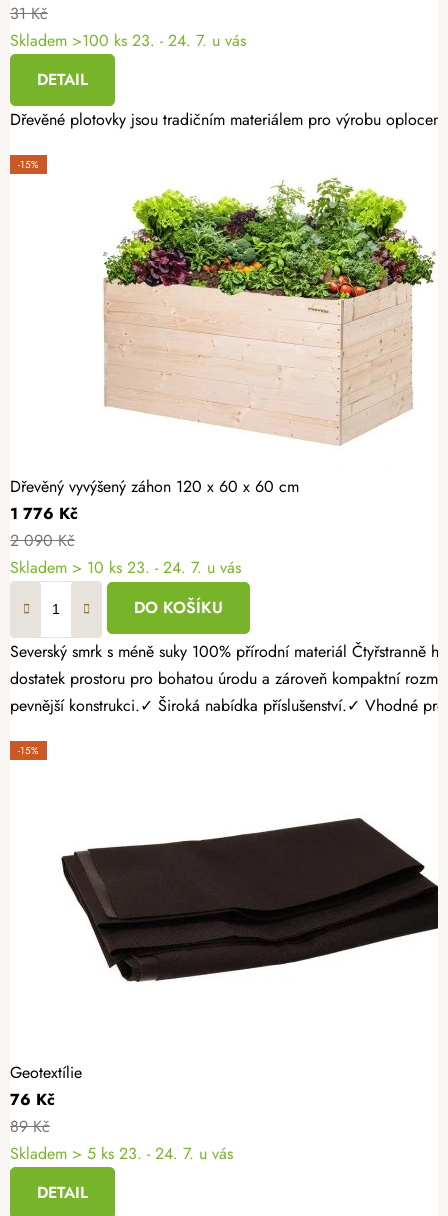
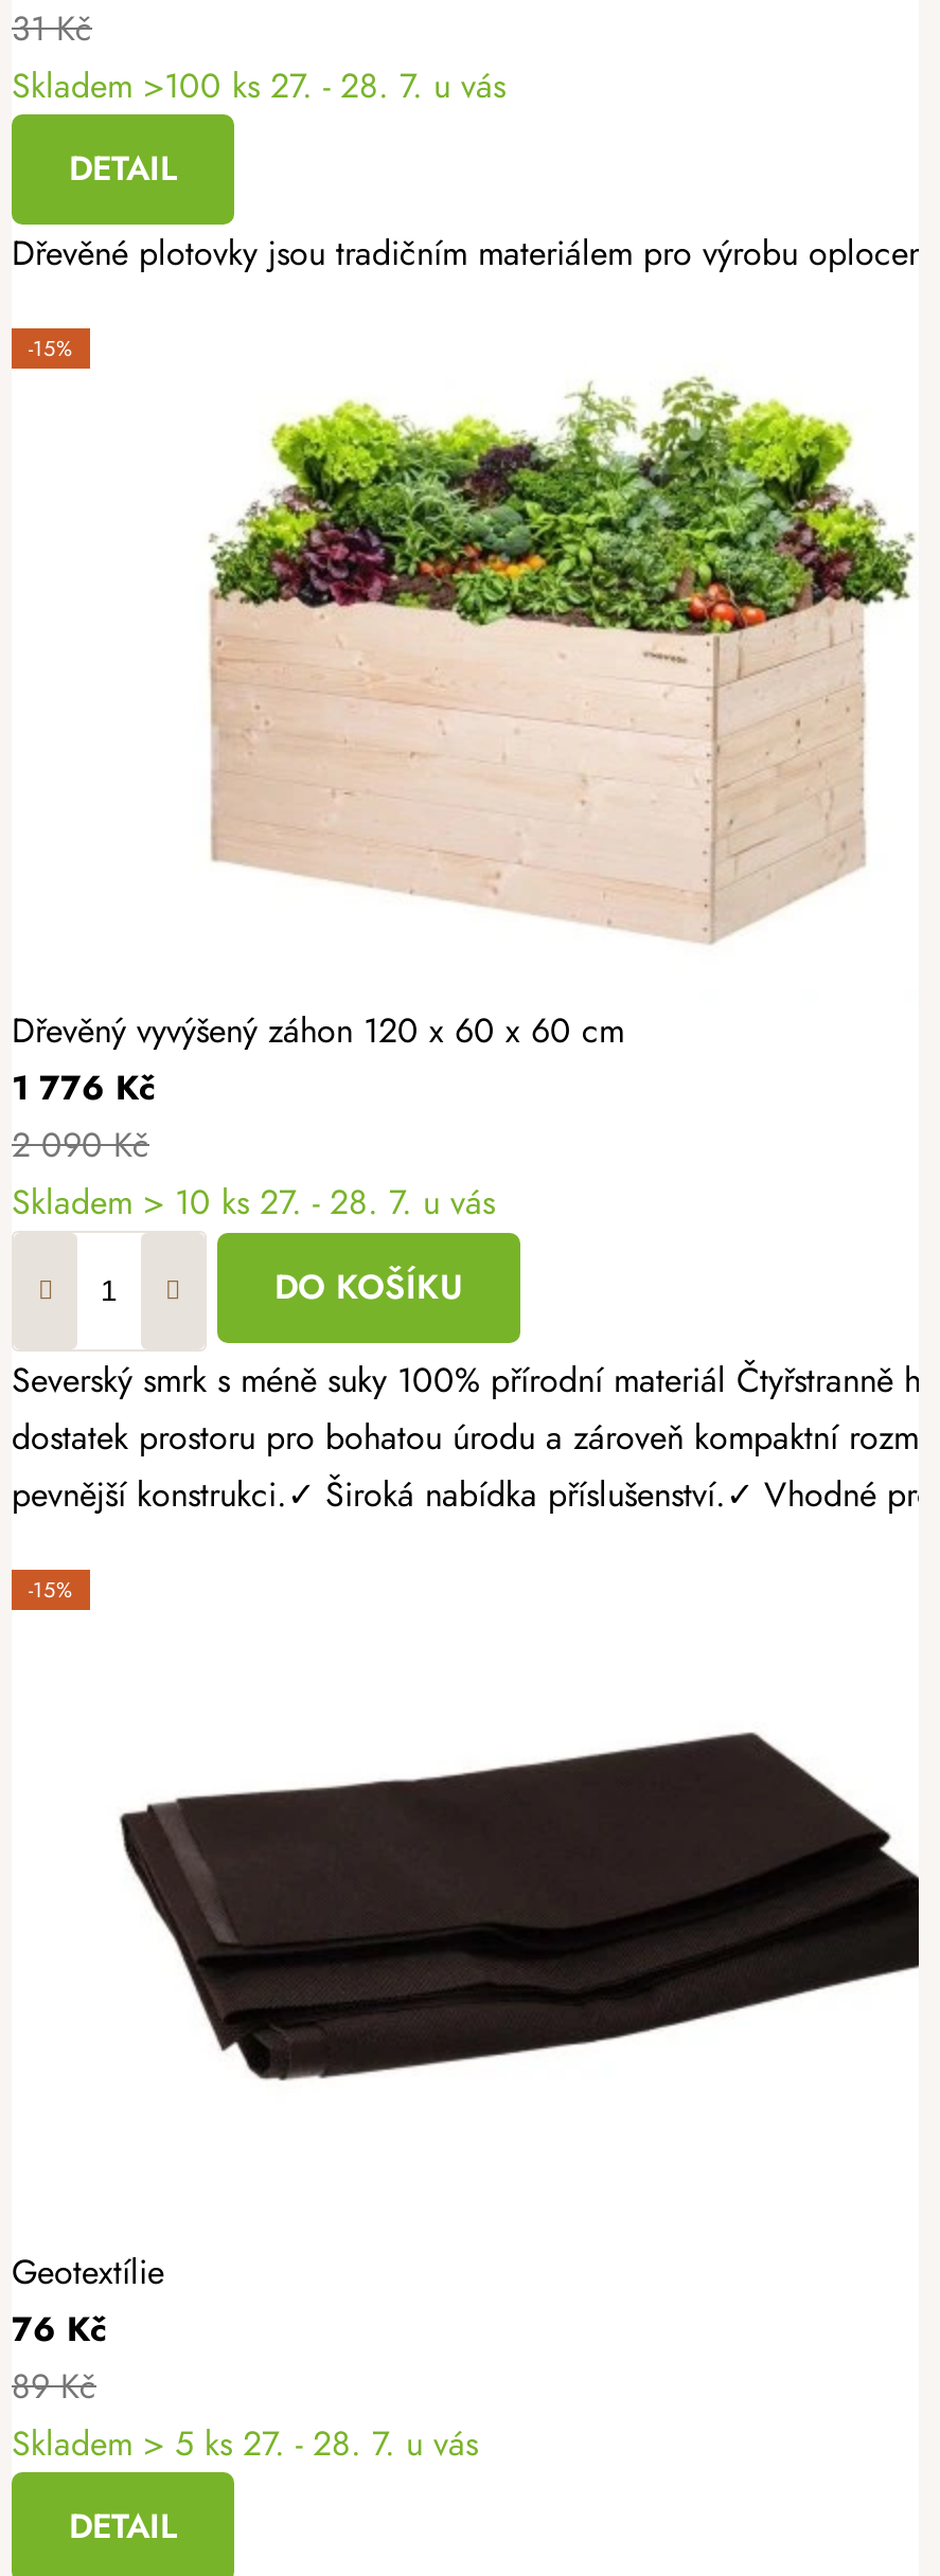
[10,29,246,52] Skladem >100 ks 23. - 24. 7. u vás -> [12,61,506,110] Skladem >100 ks 27. - 28. 7. u vás
[10,556,241,579] Skladem > 10 ks 23. - 24. 7. u vás -> [12,1178,495,1226] Skladem > 10 ks 27. - 28. 7. u vás
[10,1142,233,1165] Skladem > 5 ks 23. - 24. 7. u vás -> [12,2419,478,2468] Skladem > 5 ks 27. - 28. 7. u vás

